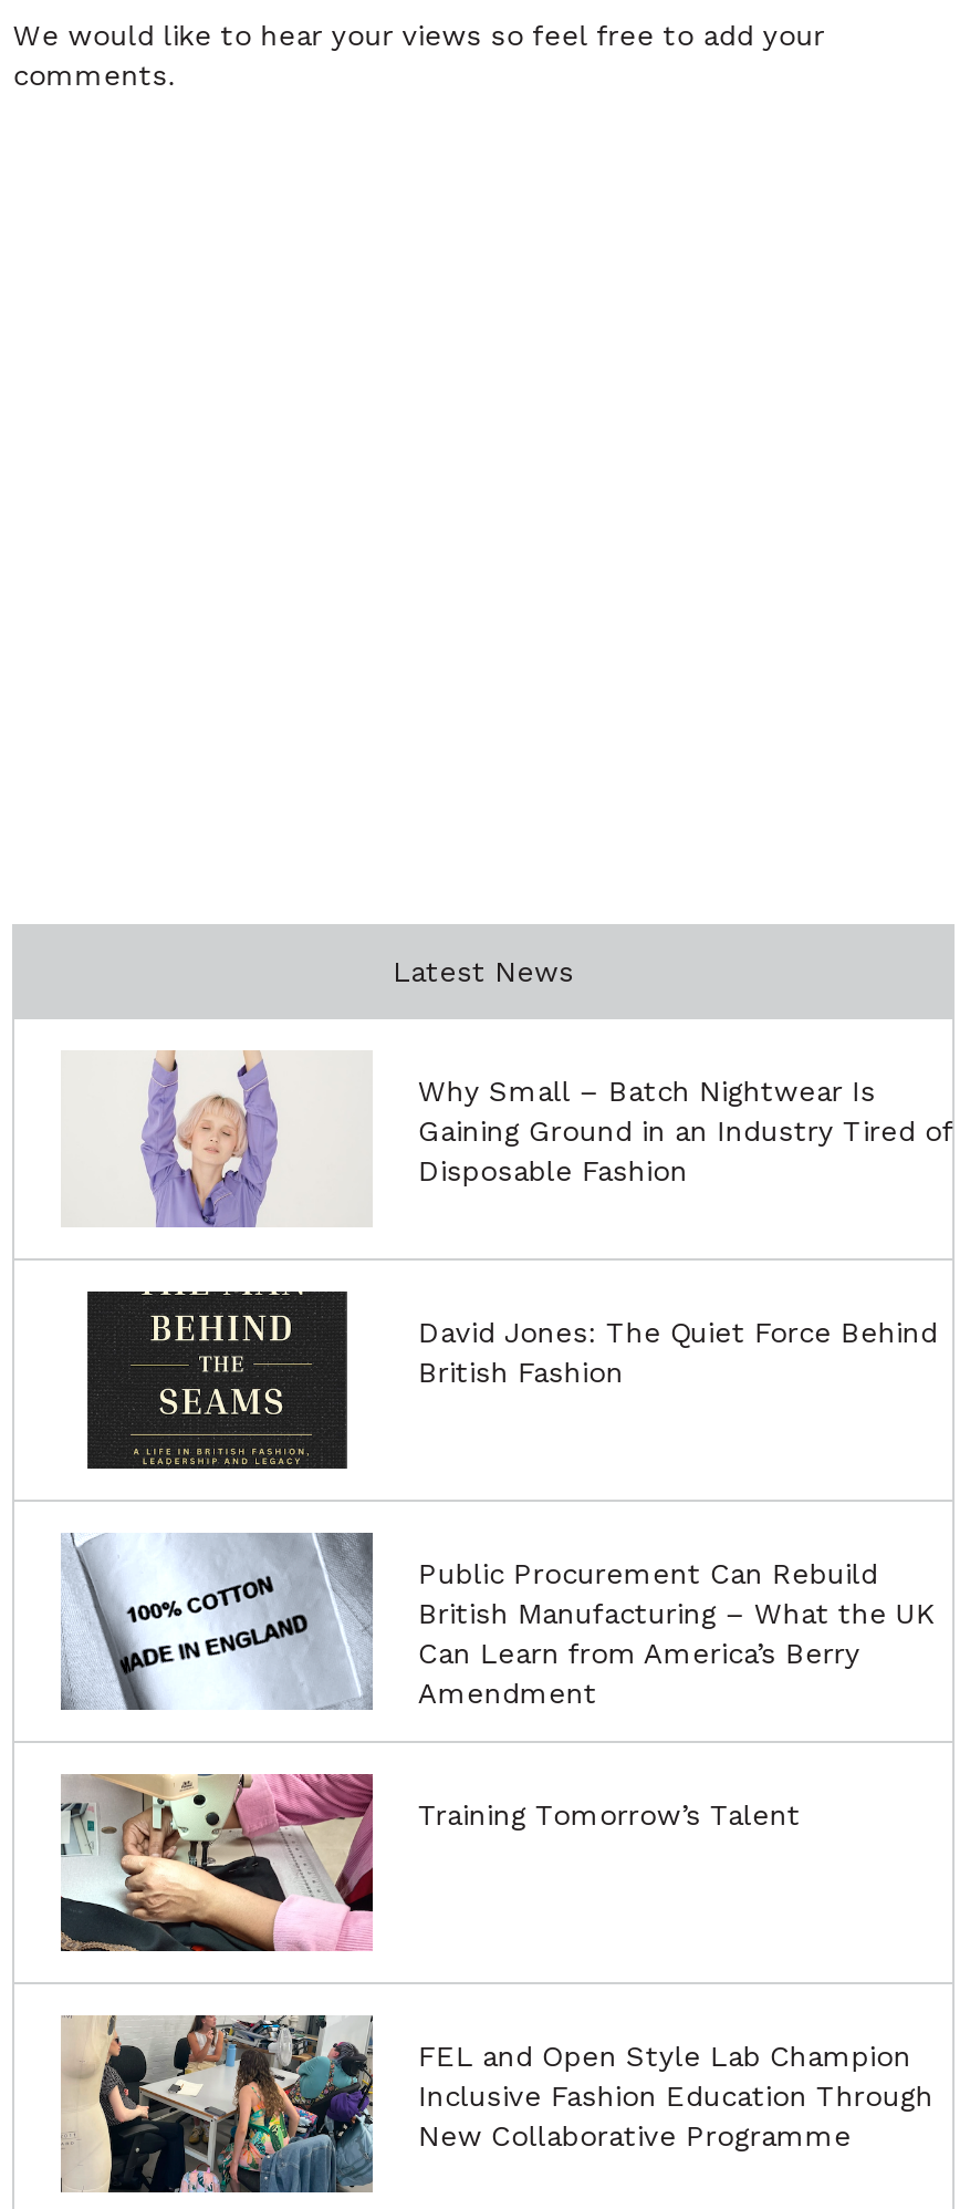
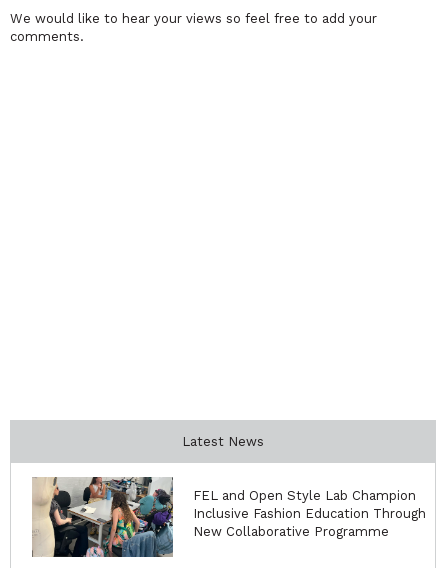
[63,1052,951,1227] [image] | Why Small – Batch Nightwear Is | Gaining Ground in an Industry Tired of | Disposable Fashion -> none
[85,1289,937,1471] [image] | David Jones: The Quiet Force Behind | British Fashion -> none
[59,1531,935,1712] [image] | Public Procurement Can Rebuild | British Manufacturing – What the UK | Can Learn from America’s Berry | Amendment -> none
[59,1772,800,1953] [image] | Training Tomorrow’s Talent -> none

